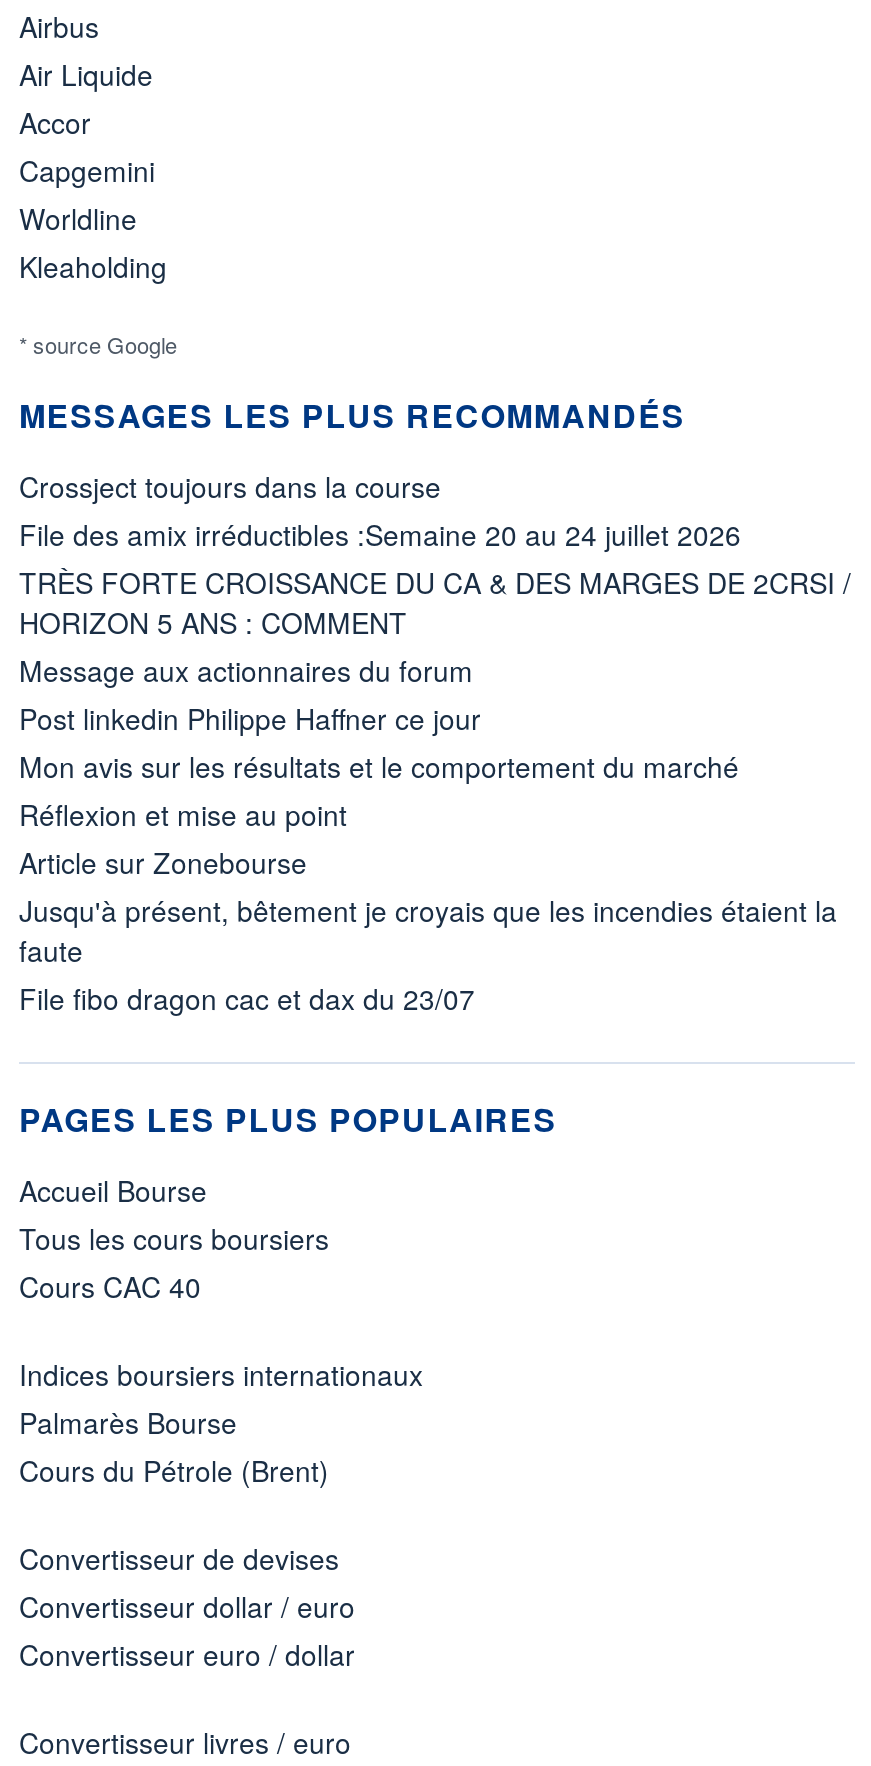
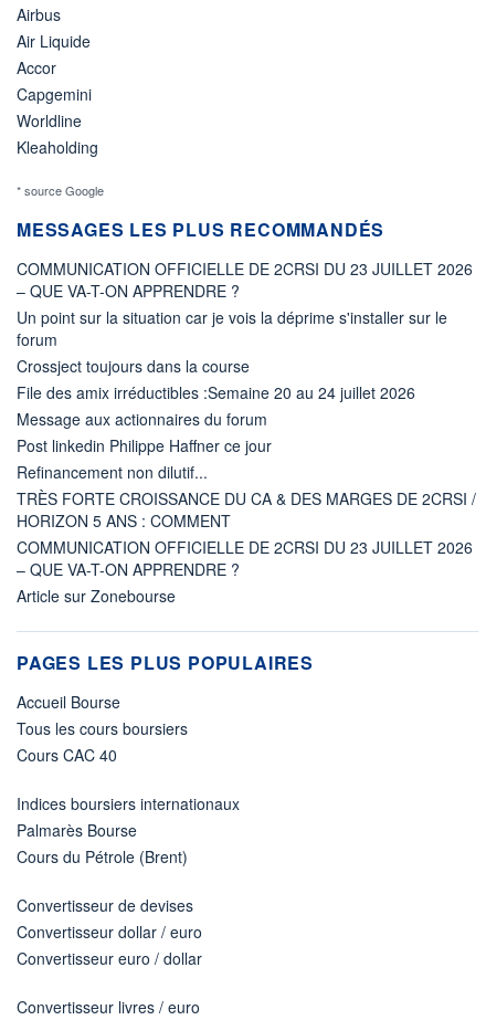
none -> [17,257,473,350] COMMUNICATION OFFICIELLE DE 2CRSI DU 23 JUILLET 2026 | – QUE VA-T-ON APPRENDRE ? | Un point sur la situation car je vois la déprime s'installer sur le | forum
moved [19,466,741,554] -> [17,355,415,403]: Crossject toujours dans la course | File des amix irréductibles :Semaine 20 au 24 juillet 2026
moved [19,562,851,642] -> [17,487,476,532]: TRÈS FORTE CROISSANCE DU CA & DES MARGES DE 2CRSI / | HORIZON 5 ANS : COMMENT
[19,746,739,834] Mon avis sur les résultats et le comportement du marché | Réflexion et mise au point -> [17,461,473,580] Refinancement non dilutif... | COMMUNICATION OFFICIELLE DE 2CRSI DU 23 JUILLET 2026 | – QUE VA-T-ON APPRENDRE ?
moved [19,842,307,882] -> [17,585,176,607]: Article sur Zonebourse
[19,890,837,1018] Jusqu'à présent, bêtement je croyais que les incendies étaient la | faute | File fibo dragon cac et dax du 23/07 -> none

